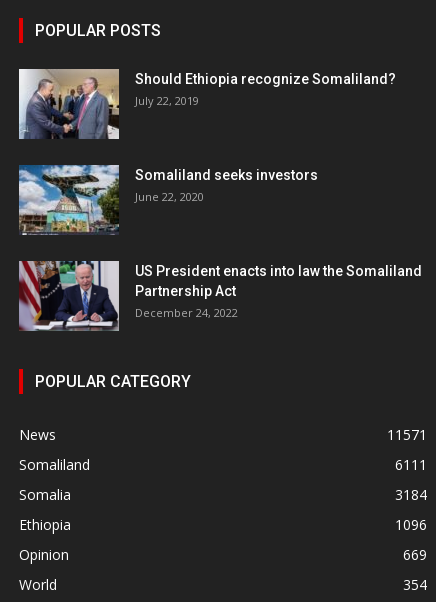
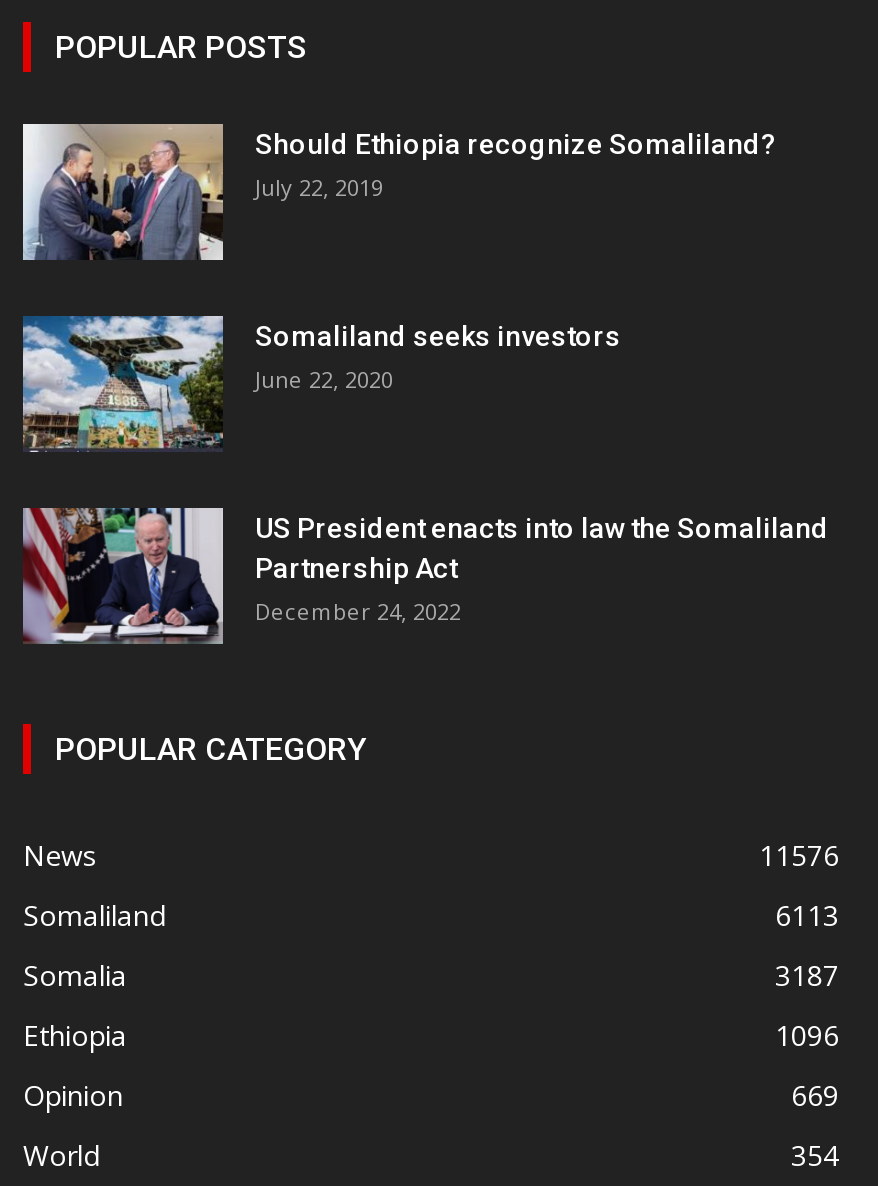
[387,425,427,444] 11571 -> [759,835,839,873] 11576
[395,455,427,474] 6111 -> [775,895,839,933] 6113
[395,485,427,504] 3184 -> [775,955,839,993] 3187

